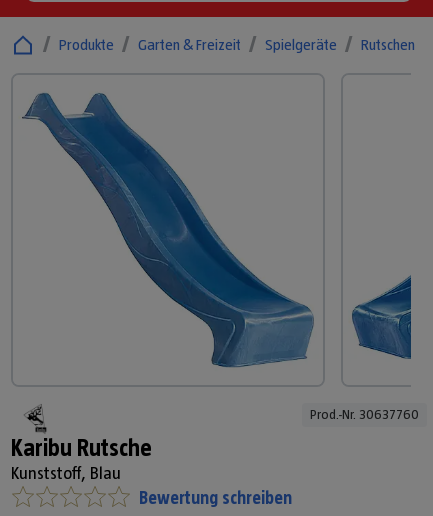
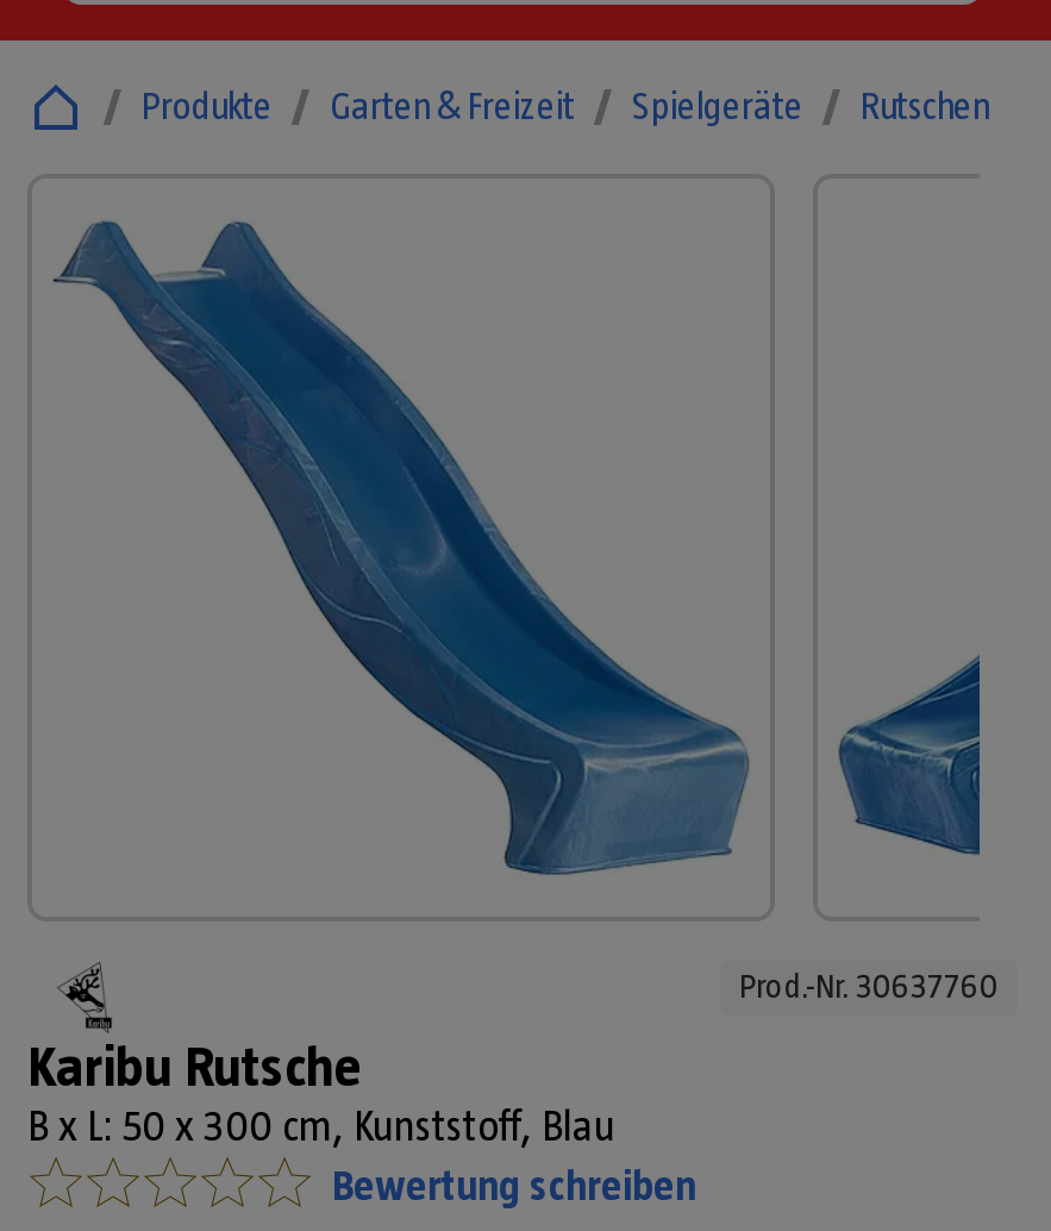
[11,463,121,483] Kunststoff, Blau -> [27,1101,615,1149] B x L: 50 x 300 cm, Kunststoff, Blau

